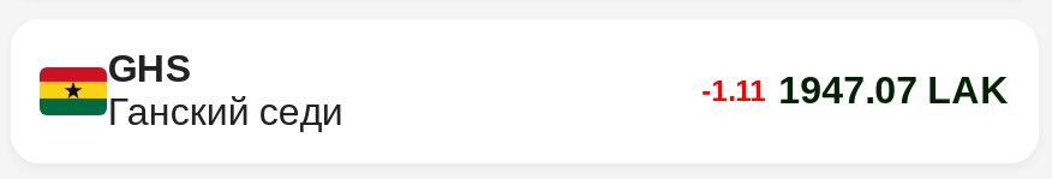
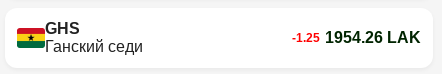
[702,69,1009,110] -1.11 1947.07 LAK -> [292,29,421,46] -1.25 1954.26 LAK

